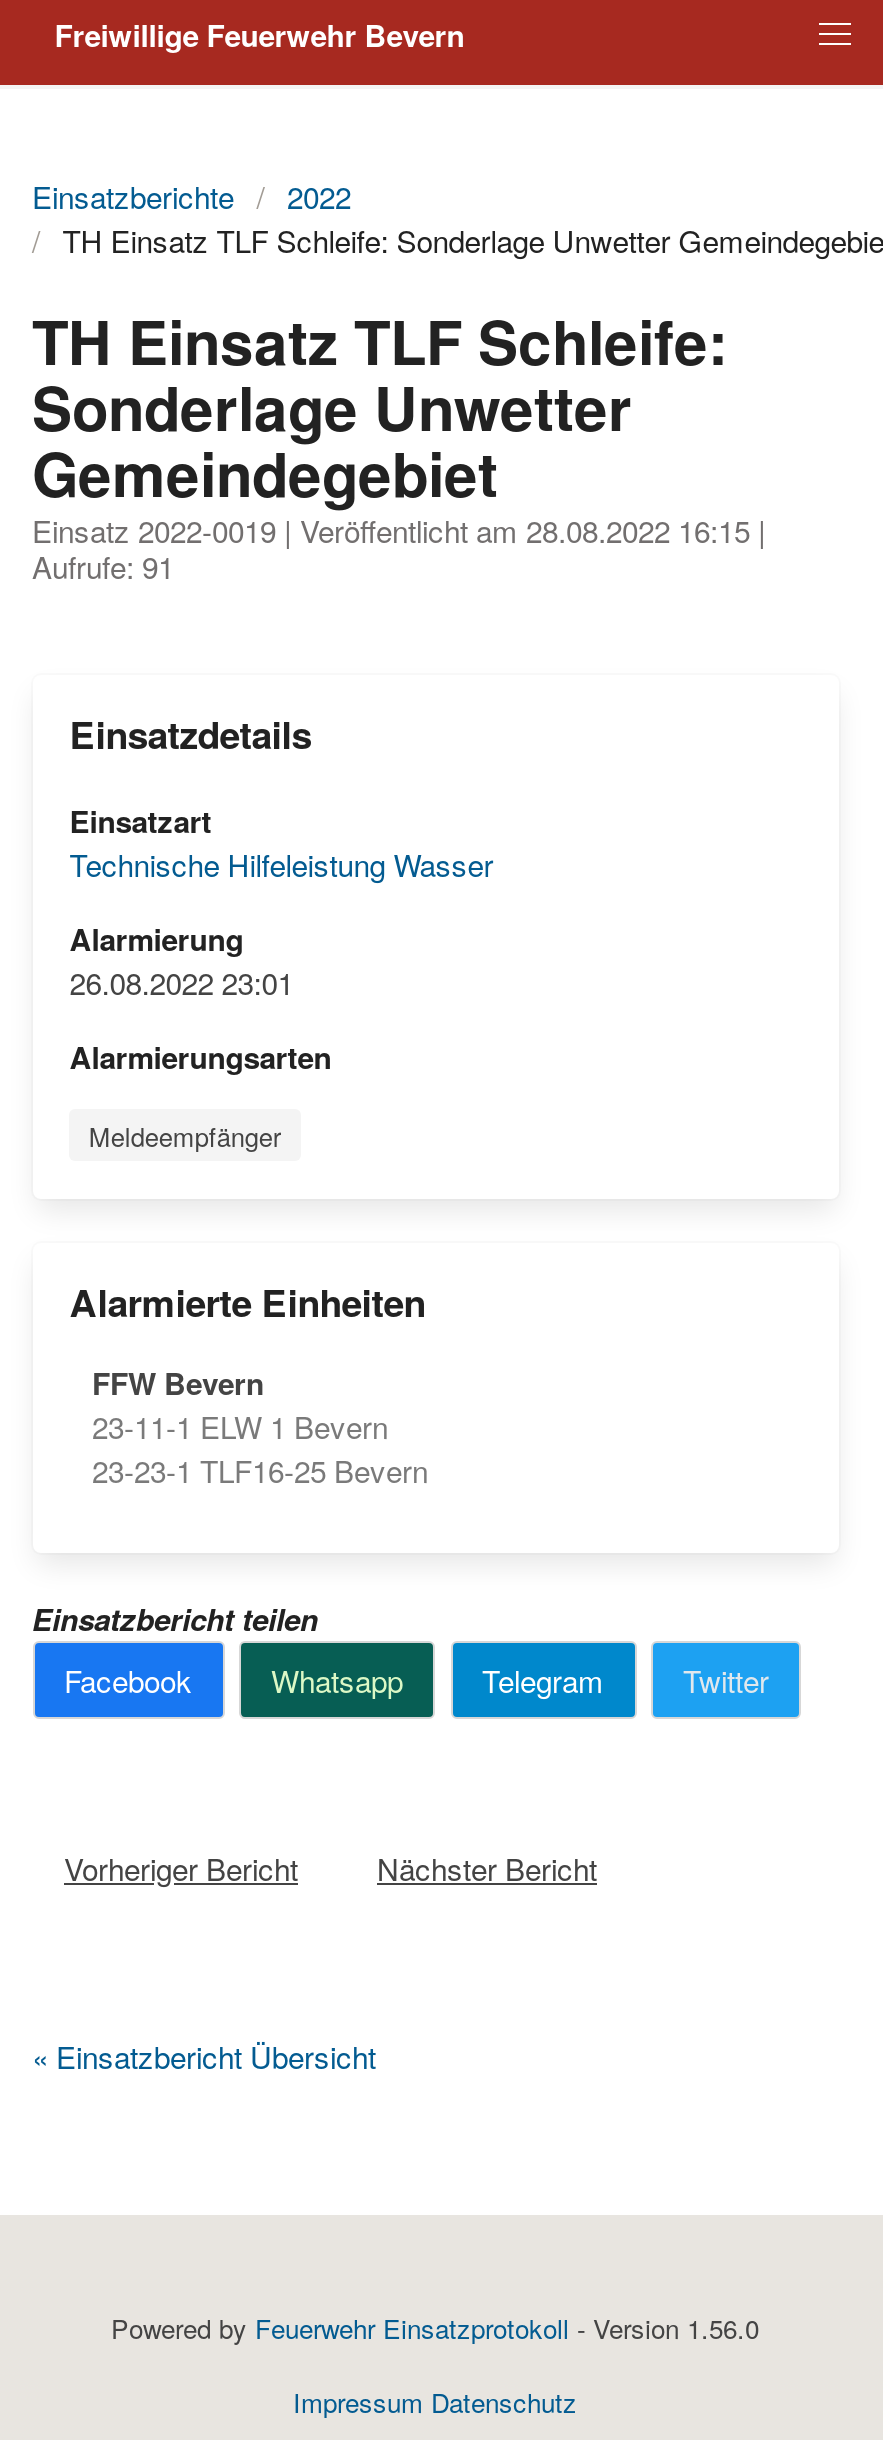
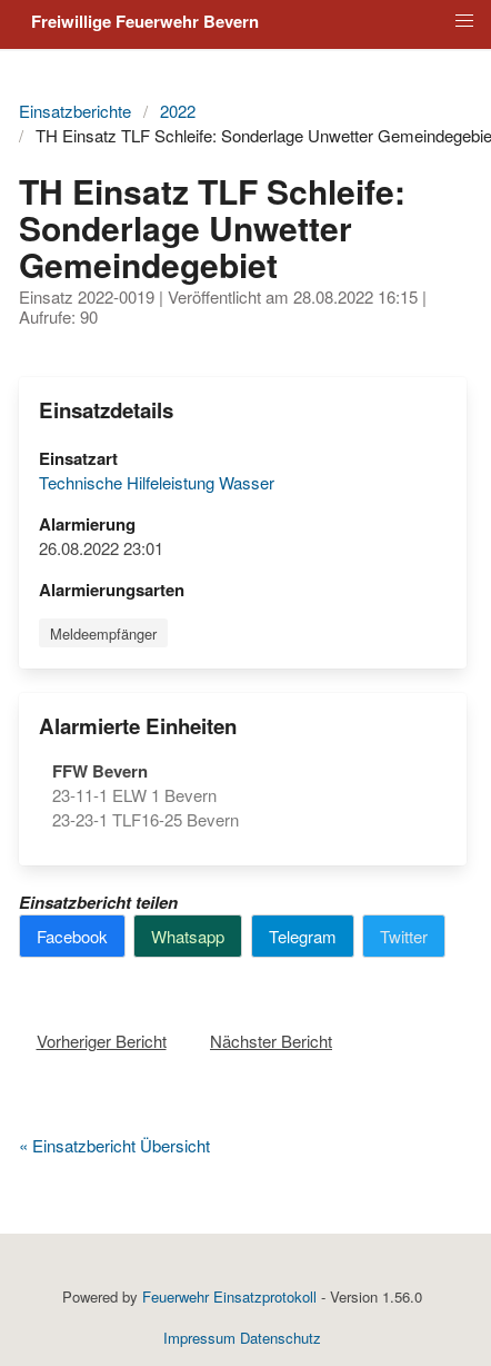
[32,545,174,587] Aufrufe: 91 -> [18,305,97,328] Aufrufe: 90

